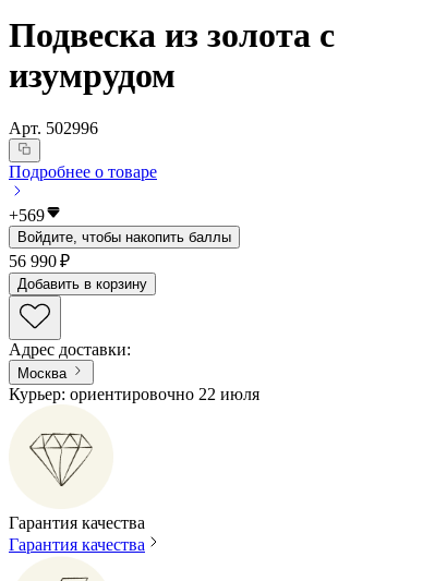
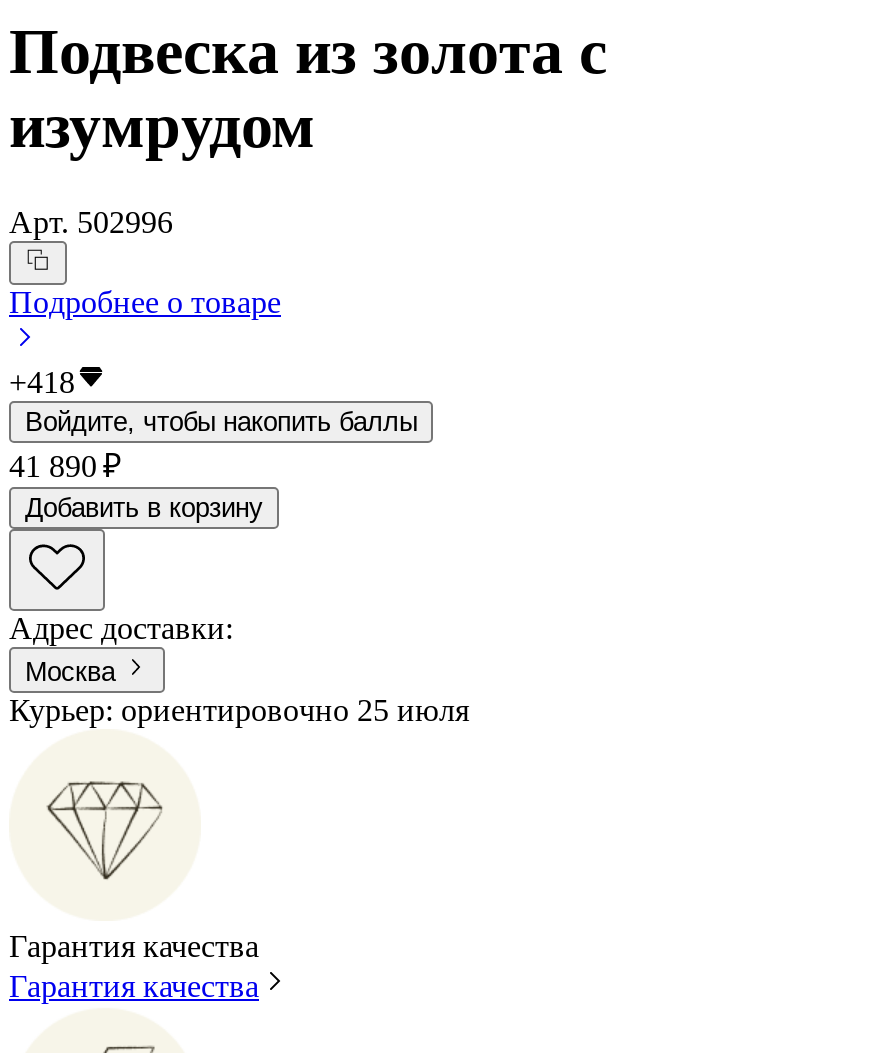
[9,207,45,225] +569 -> [9,366,75,400] +418
[9,252,70,271] 56 990 ₽ -> [9,450,121,484] 41 890 ₽
[9,385,259,403] Курьер: ориентировочно 22 июля -> [9,693,469,727] Курьер: ориентировочно 25 июля

